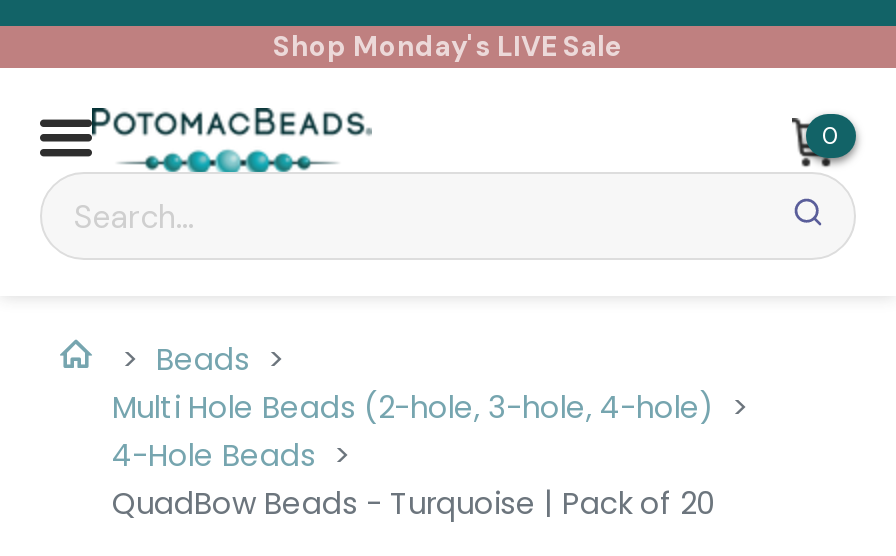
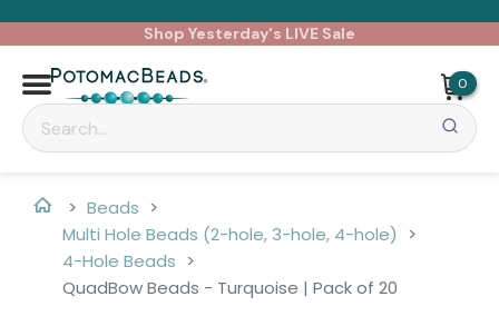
[273,28,623,64] Shop Monday's LIVE Sale -> [144,23,355,43] Shop Yesterday's LIVE Sale

